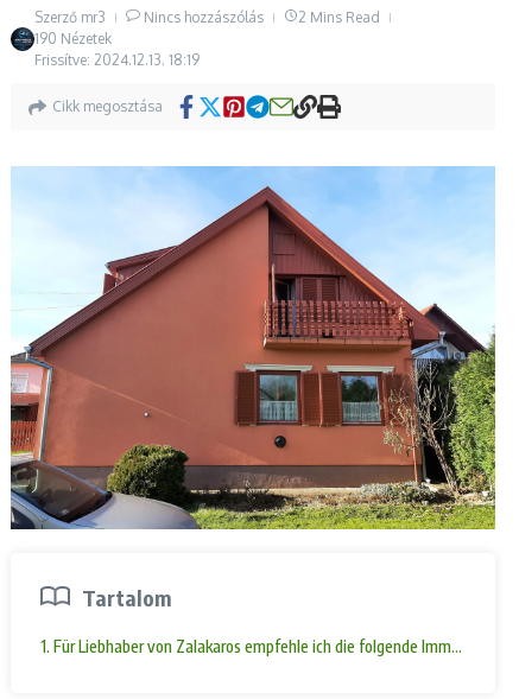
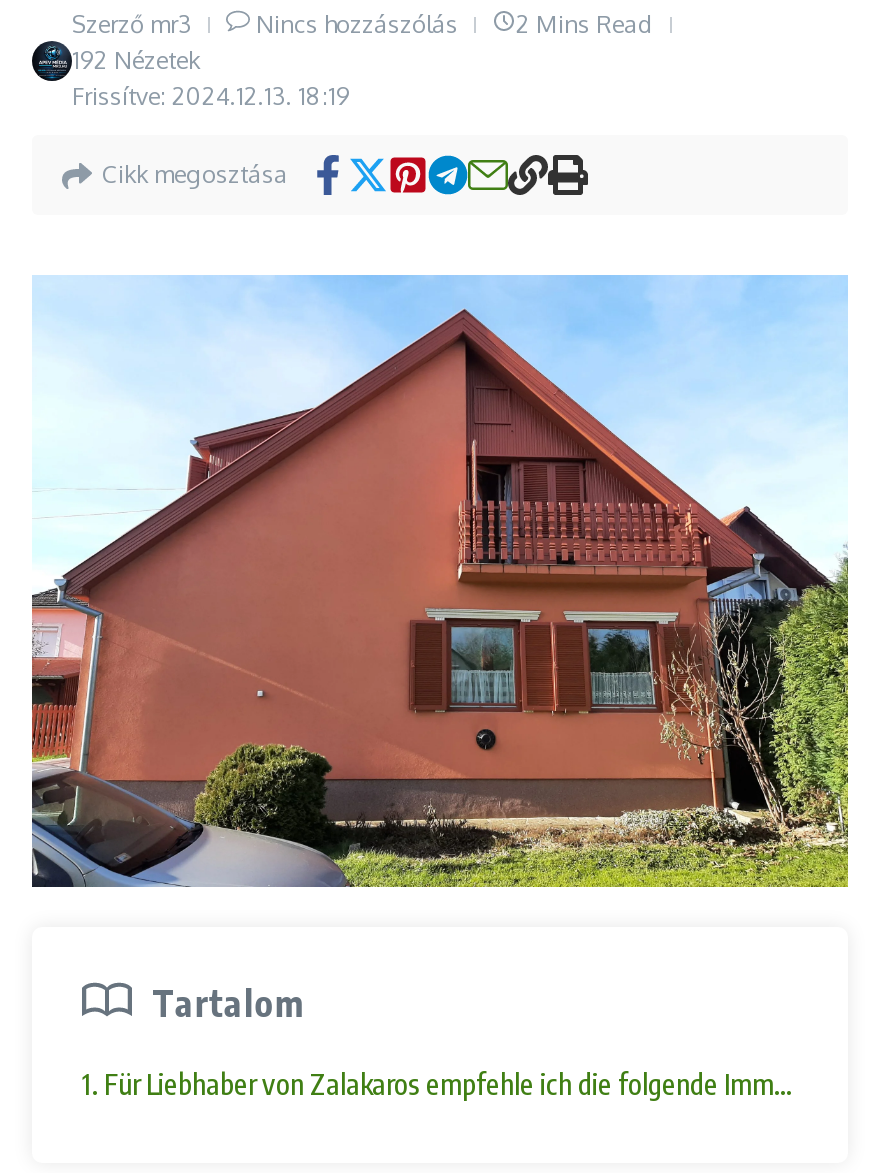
[34,30,112,47] 190 Nézetek -> [72,45,200,75] 192 Nézetek

